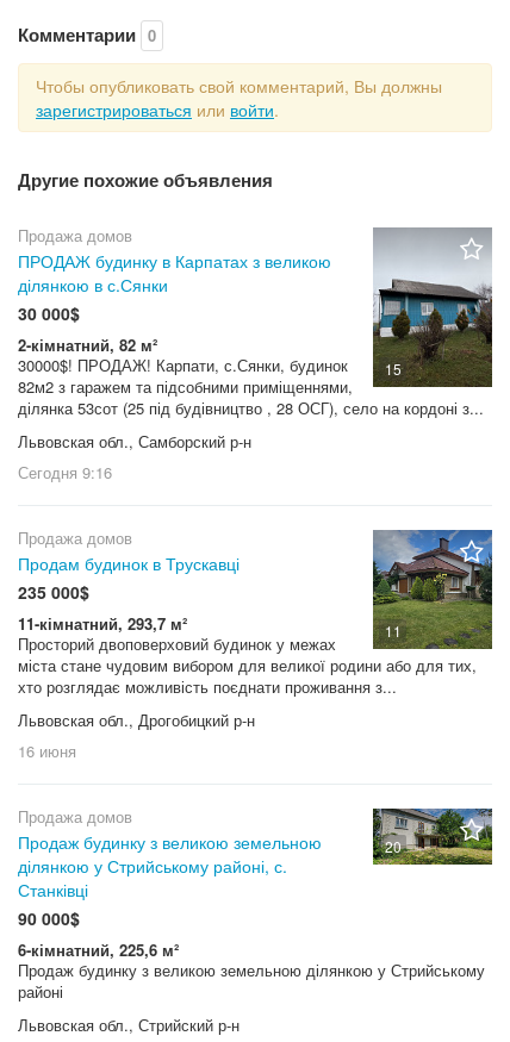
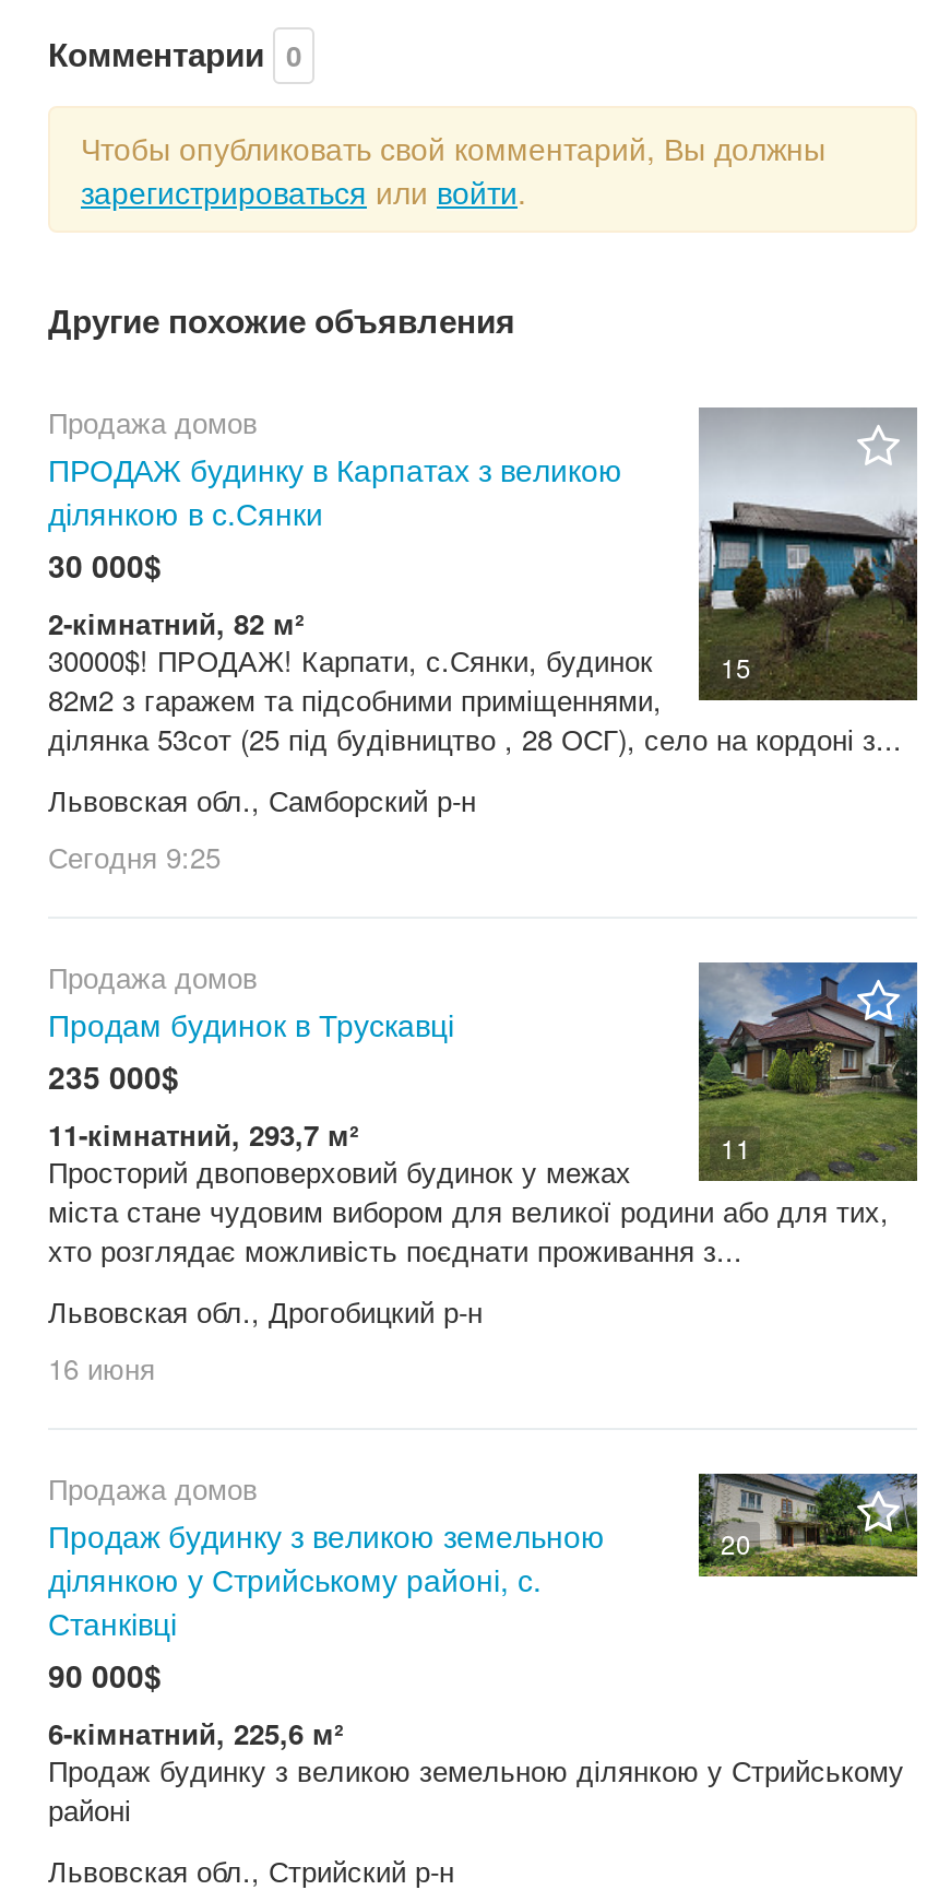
[18,461,112,484] Сегодня 9:16 -> [48,837,221,878] Сегодня 9:25

